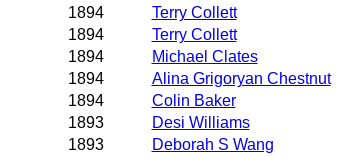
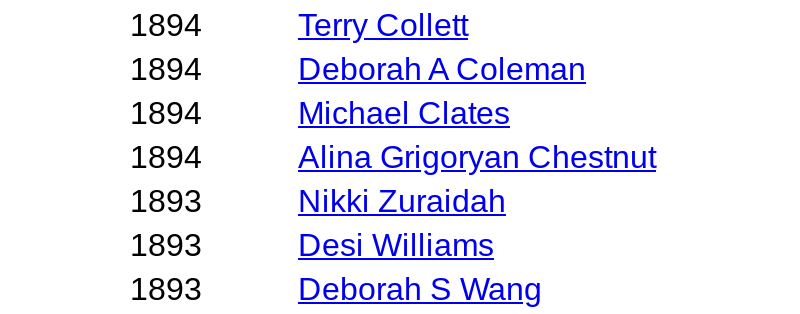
[151,26,236,43] Terry Collett -> [298,52,586,86] Deborah A Coleman
[67,92,235,109] 1894 | Colin Baker -> [130,184,506,218] 1893 | Nikki Zuraidah

